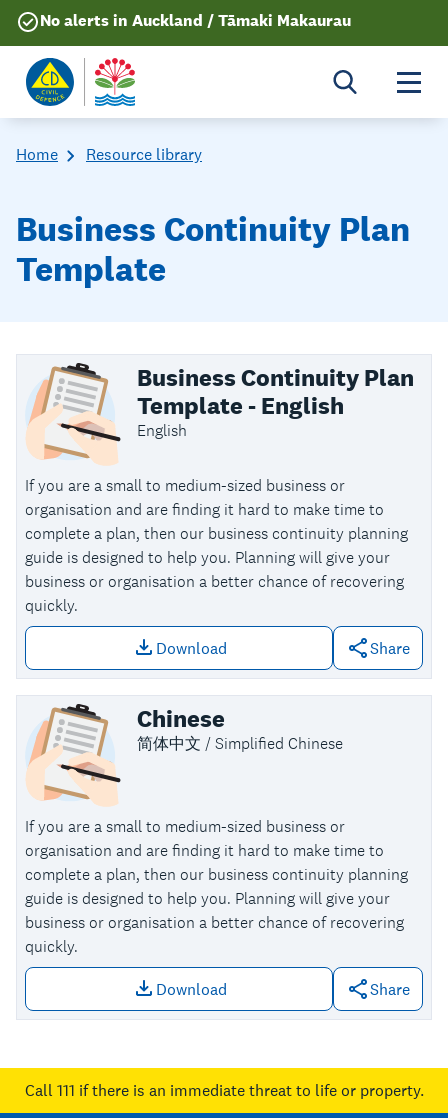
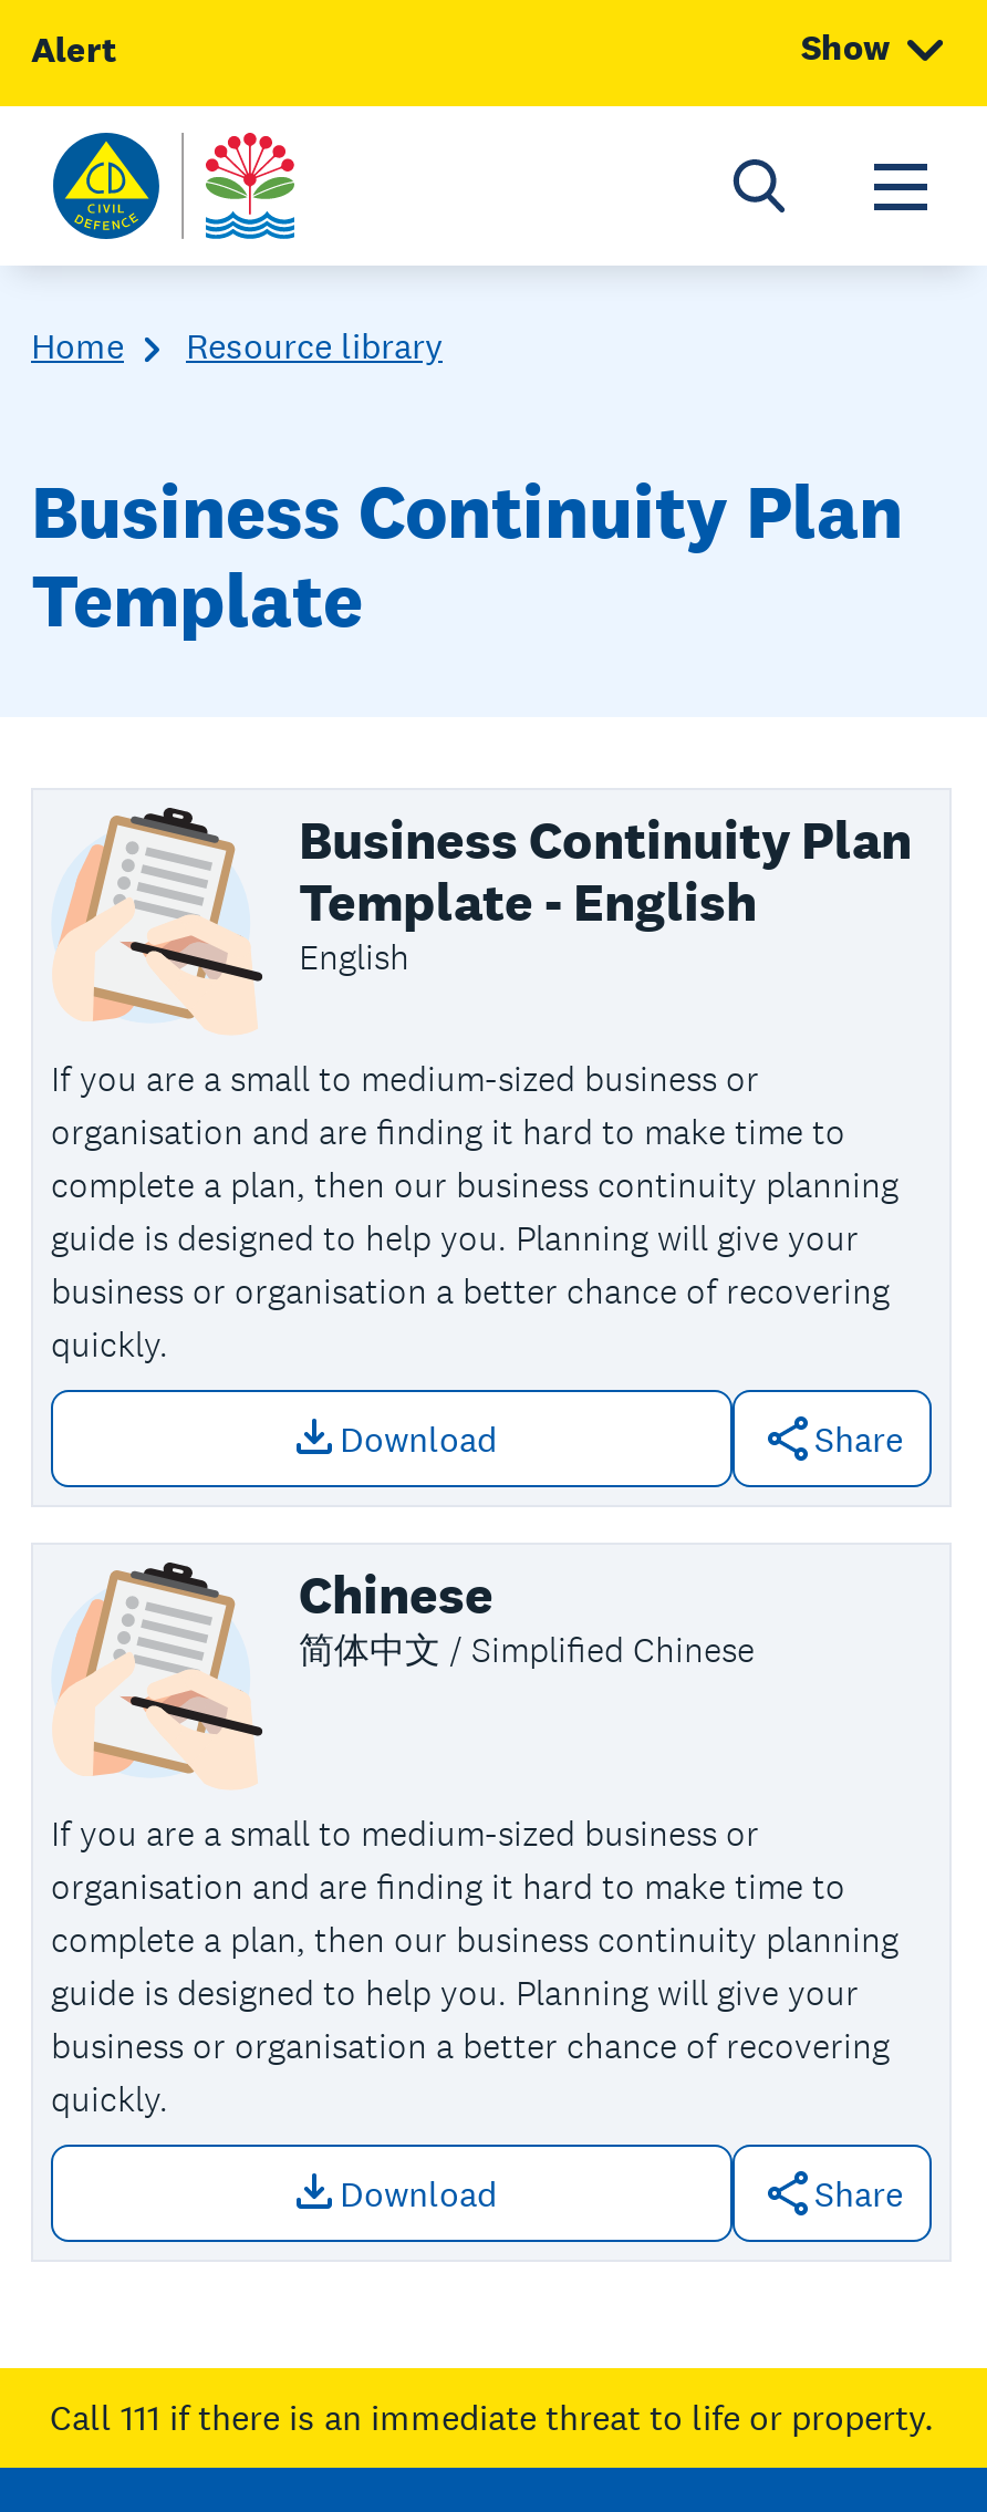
[40,10,351,31] No alerts in Auckland / Tāmaki Makaurau -> [31,24,890,73] Alert | Show

